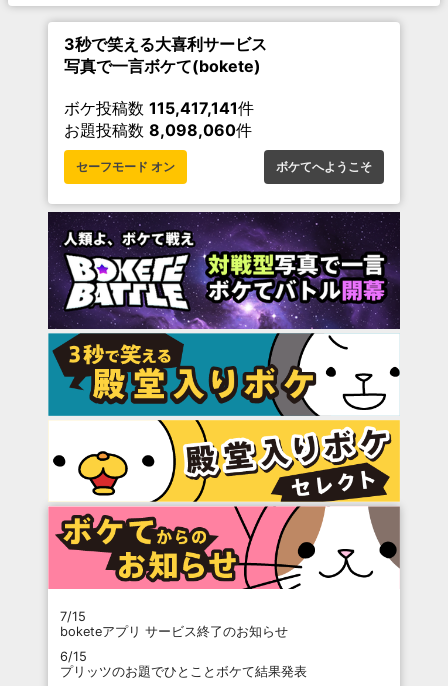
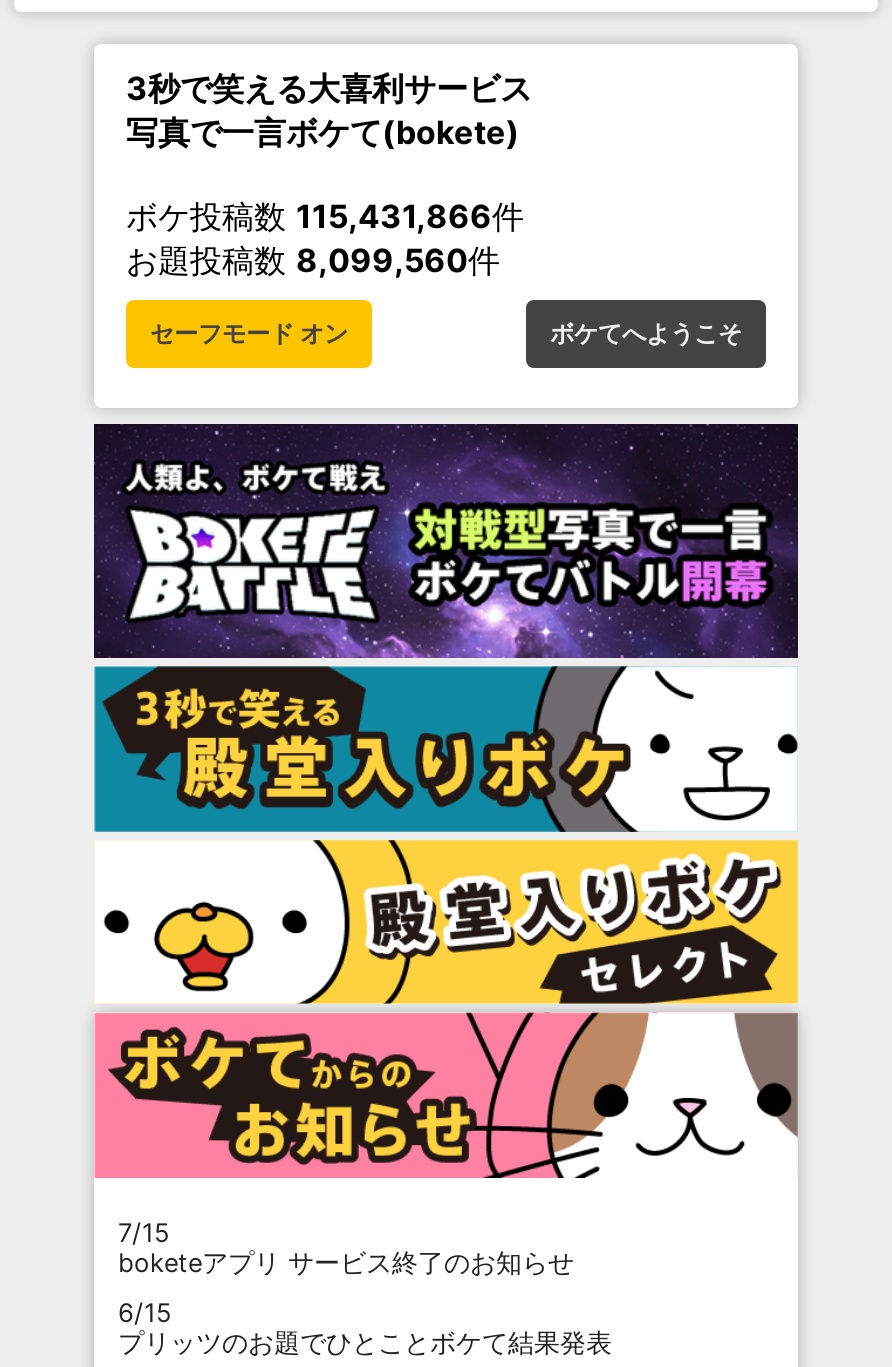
[64,98,254,118] ボケ投稿数115,417,141件 -> [126,195,524,235] ボケ投稿数115,431,866件
[64,120,252,140] お題投稿数8,098,060件 -> [126,239,500,279] お題投稿数8,099,560件

